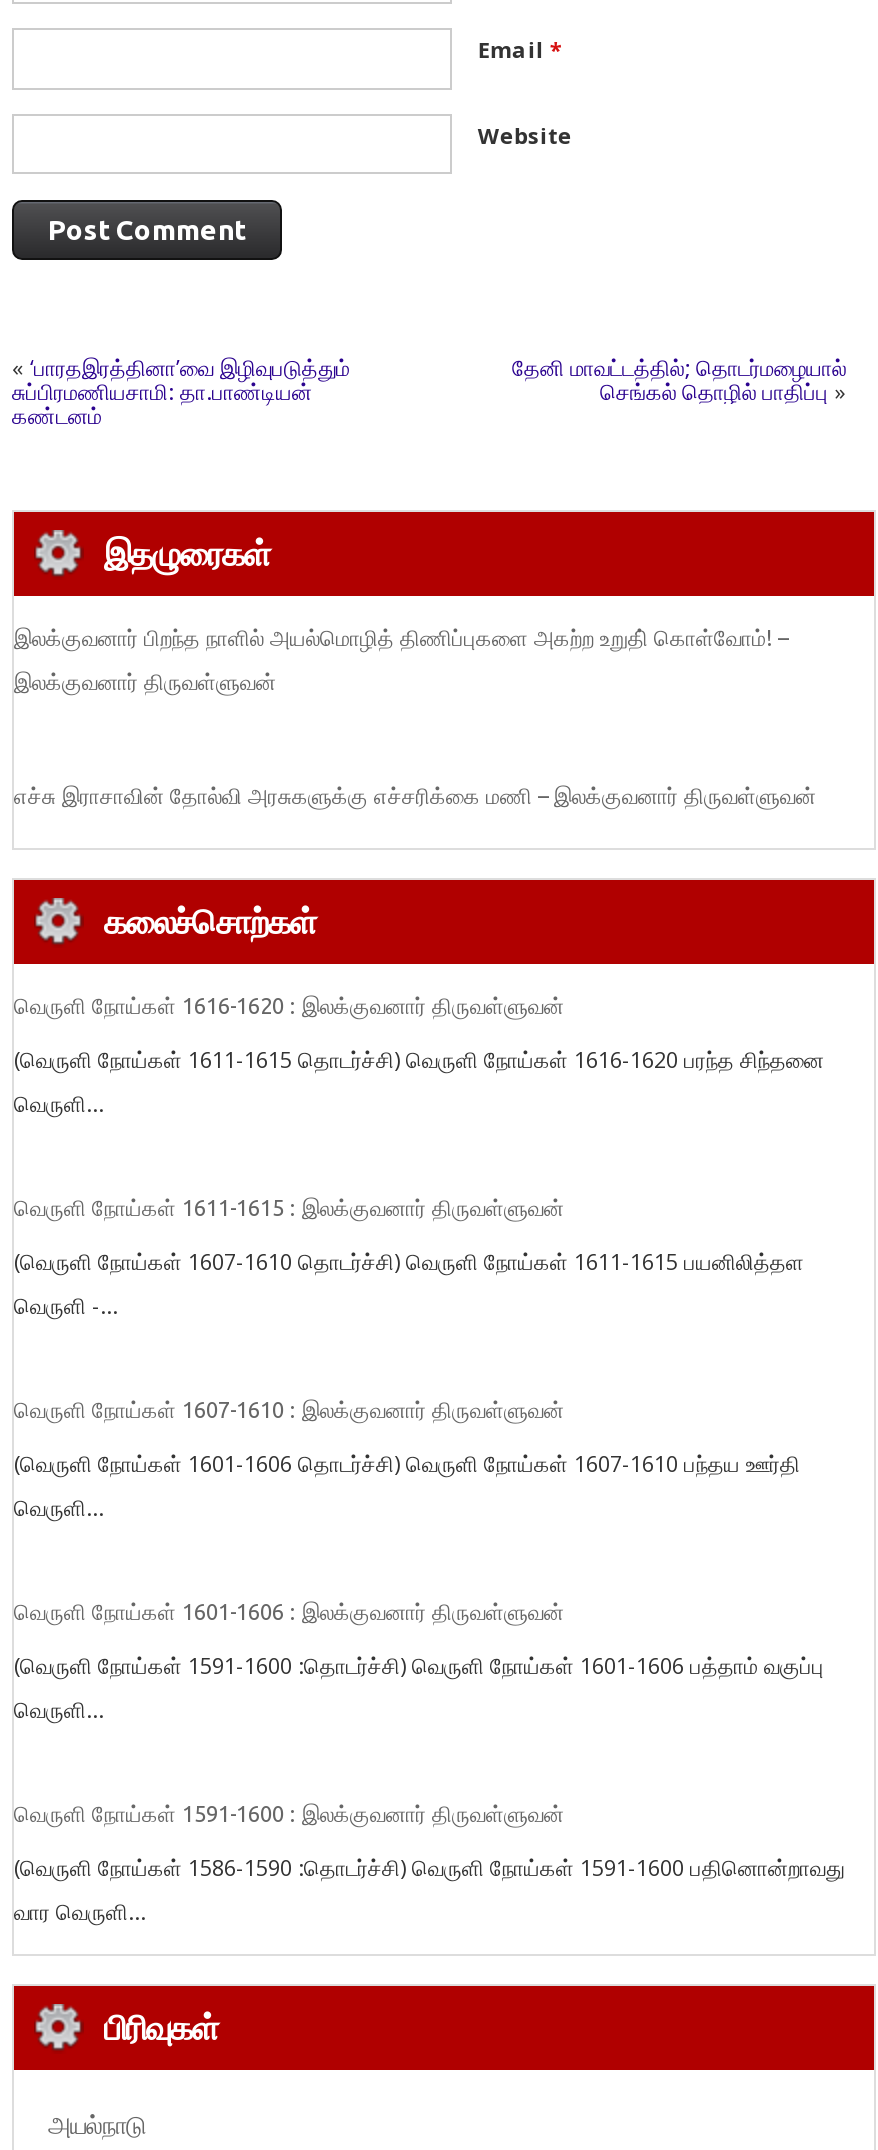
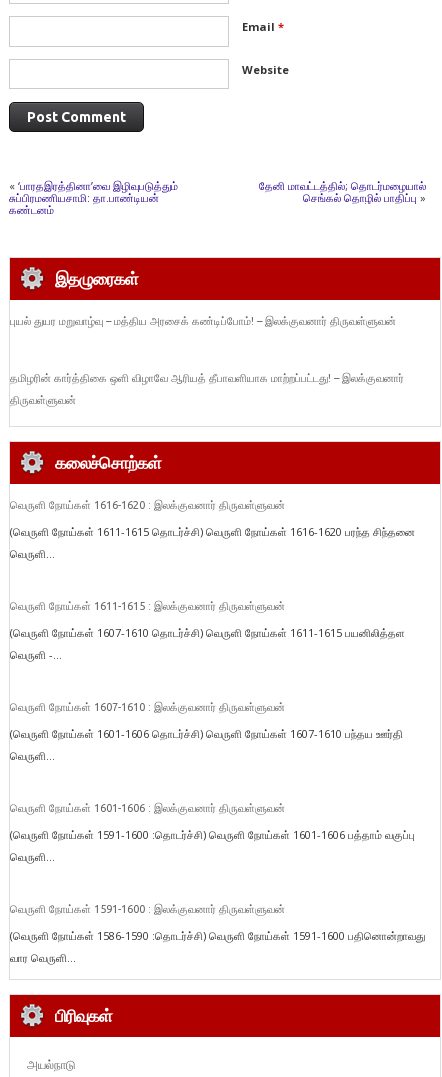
[14,627,788,651] இலக்குவனார் பிறந்த நாளில் அயல்மொழித் திணிப்புகளை அகற்ற உறுதி் கொள்வோம்! – -> [10,315,396,327] புயல் துயர மறுவாழ்வு – மத்திய அரசைக் கண்டிப்போம்! – இலக்குவனார் திருவள்ளுவன்
[14,671,276,695] இலக்குவனார் திருவள்ளுவன் -> [10,372,404,384] தமிழரின் கார்த்திகை ஒளி விழாவே ஆரியத் தீபாவளியாக மாற்றப்பட்டது! – இலக்குவனார்
[14,785,816,809] எச்சு இராசாவின் தோல்வி அரசுகளுக்கு எச்சரிக்கை மணி – இலக்குவனார் திருவள்ளுவன் -> [10,394,76,406] திருவள்ளுவன்

